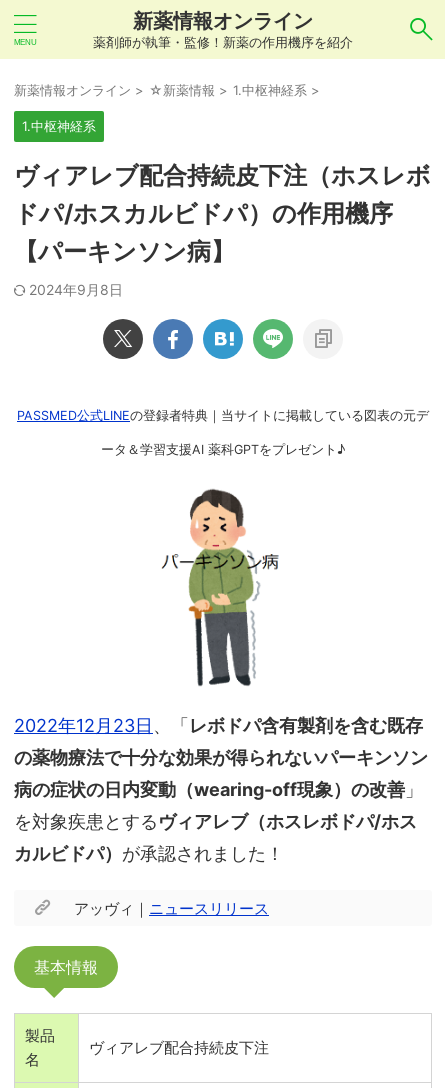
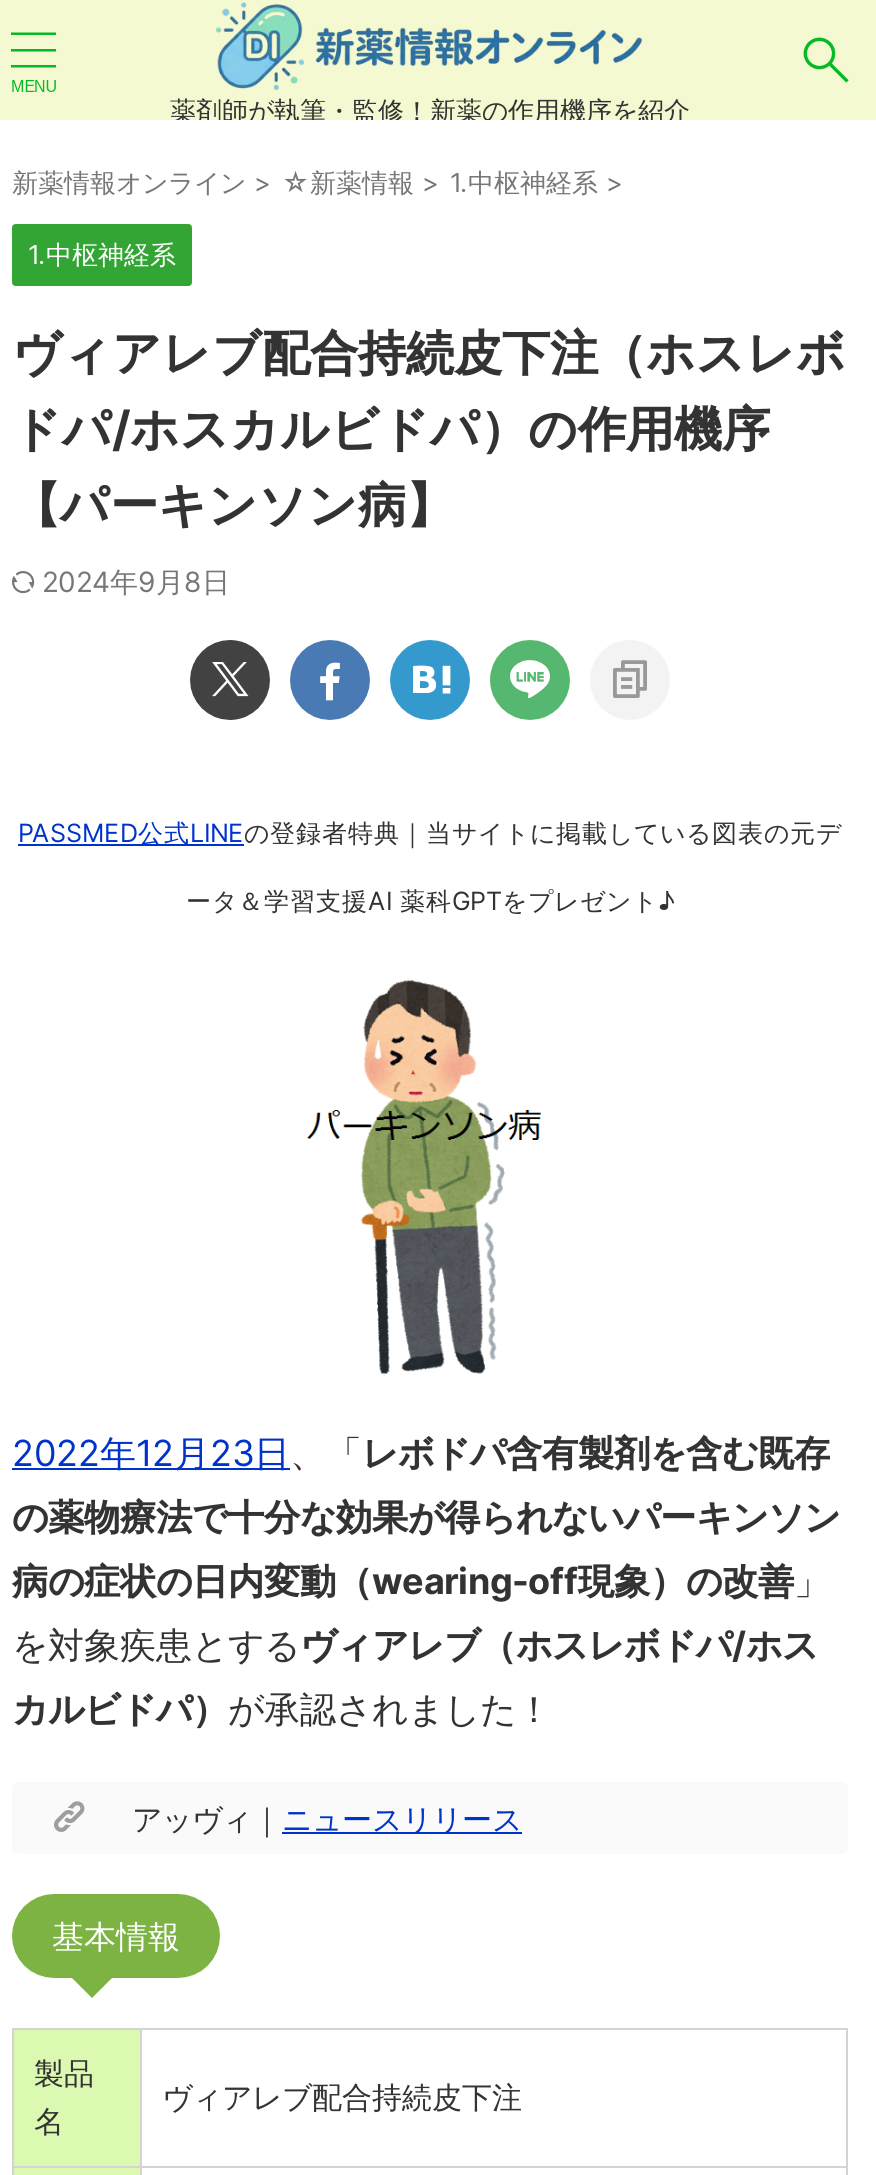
[133,9,313,33] 新薬情報オンライン -> none

